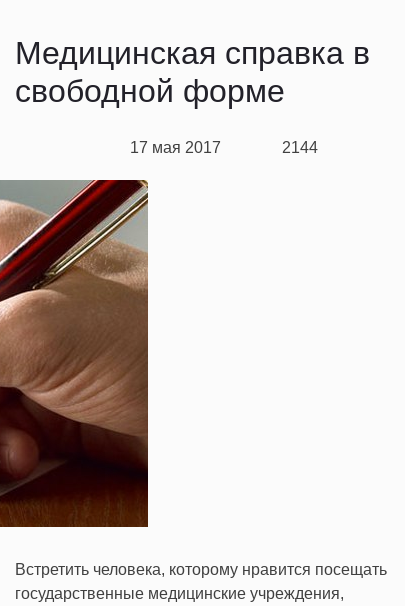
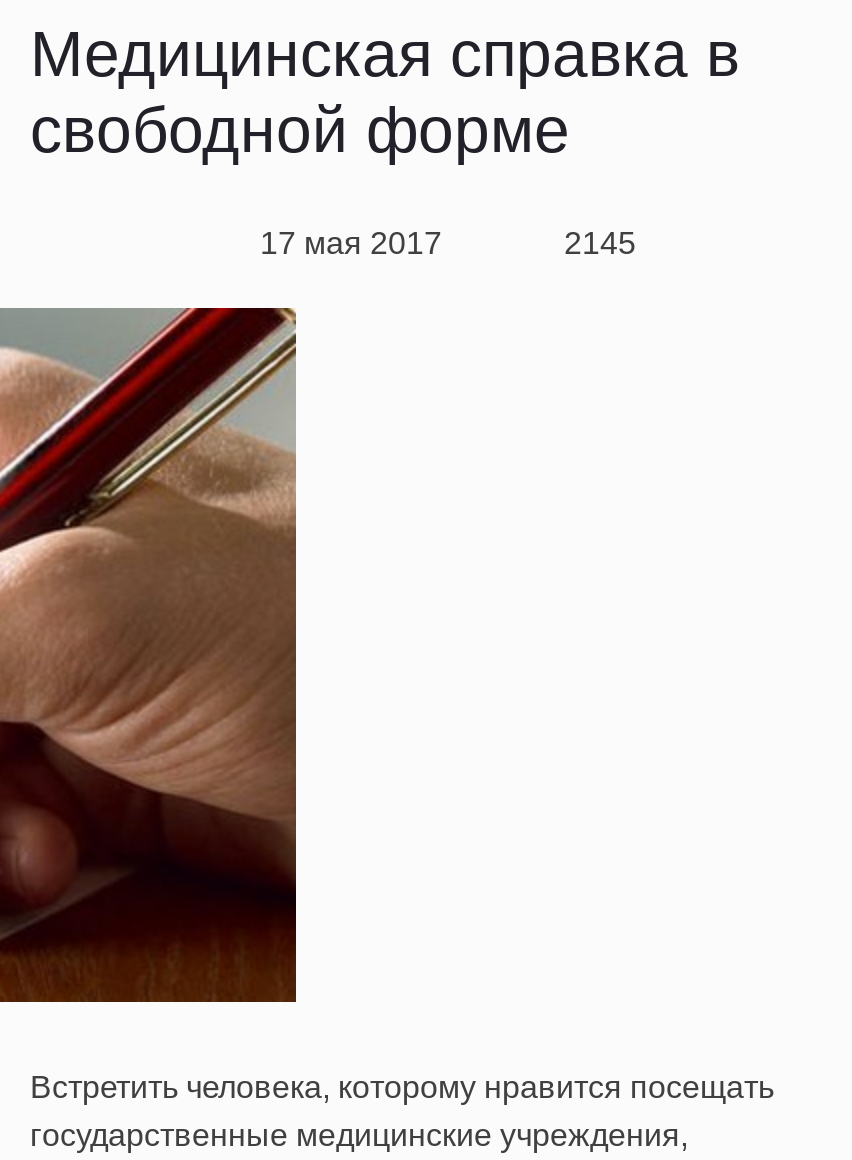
[282,139,318,156] 2144 -> [564,226,636,260] 2145

